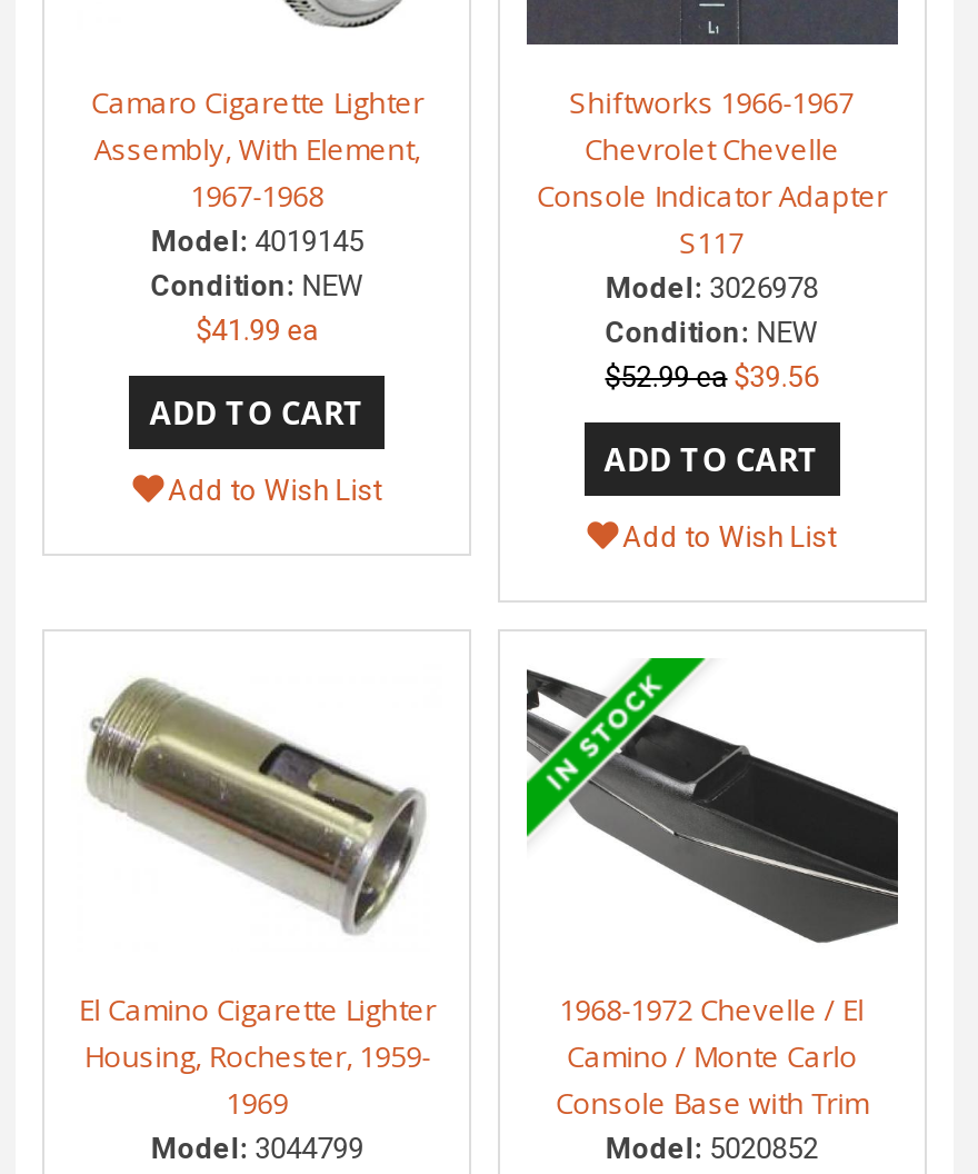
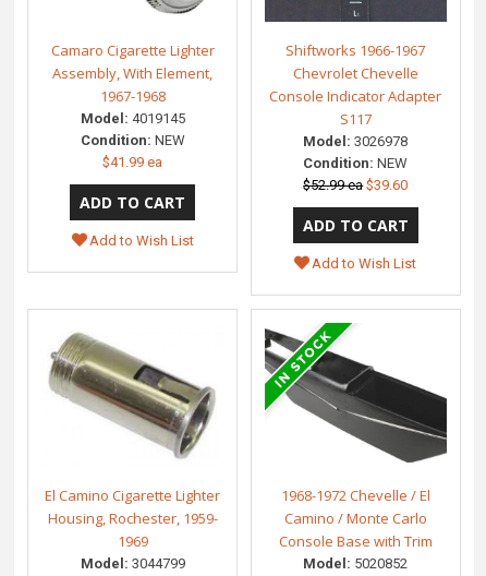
[605,361,818,394] $52.99 ea $39.56 -> [303,177,408,194] $52.99 ea $39.60

